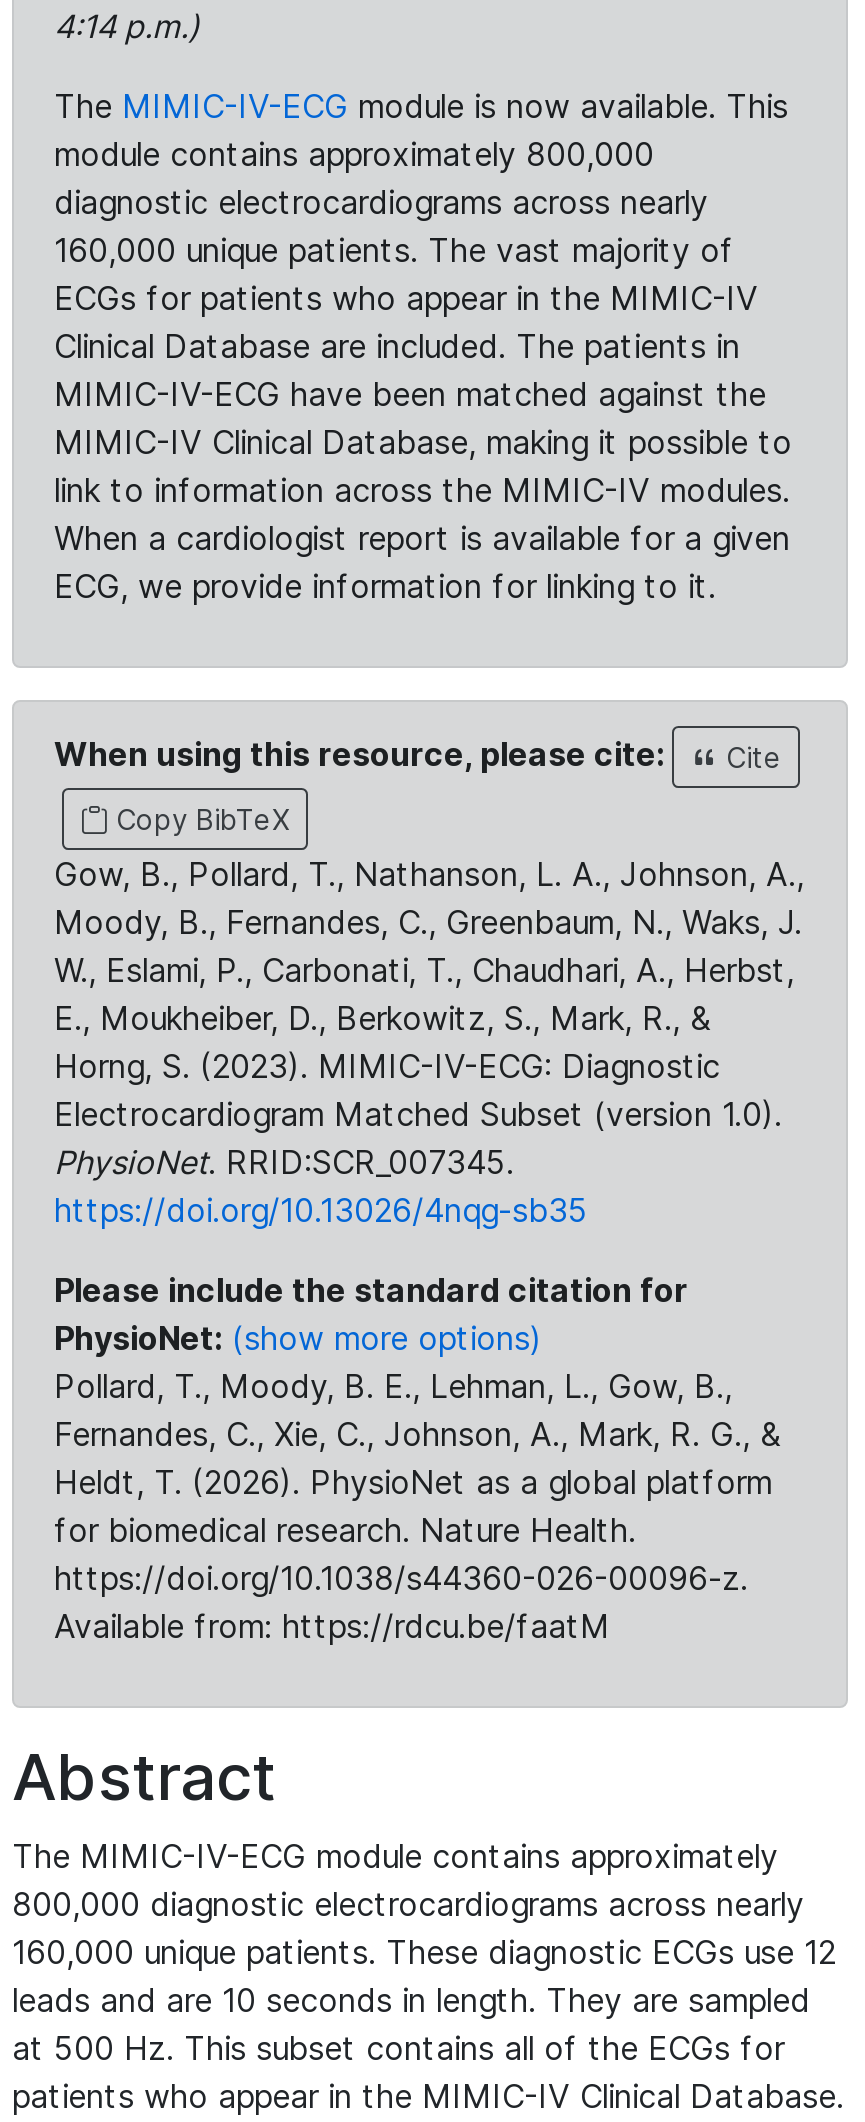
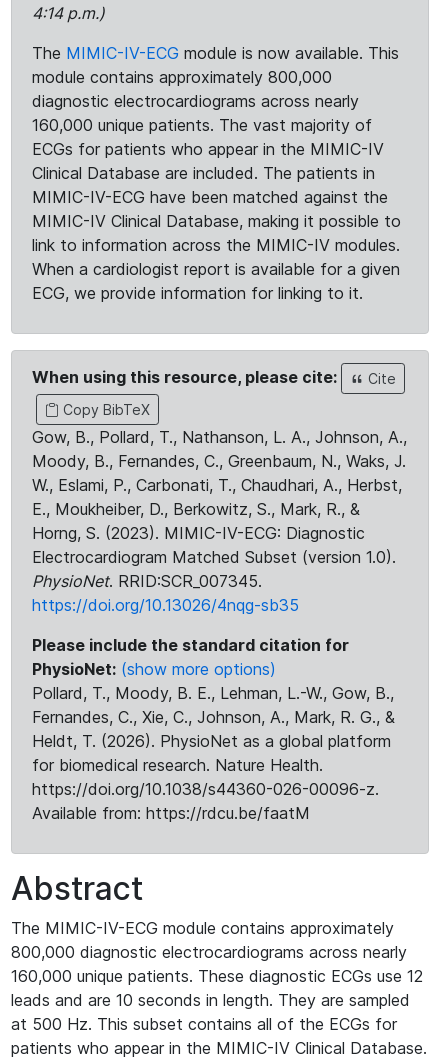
[54,1366,732,1406] Pollard, T., Moody, B. E., Lehman, L., Gow, B., -> [32,683,394,703] Pollard, T., Moody, B. E., Lehman, L.-W., Gow, B.,

